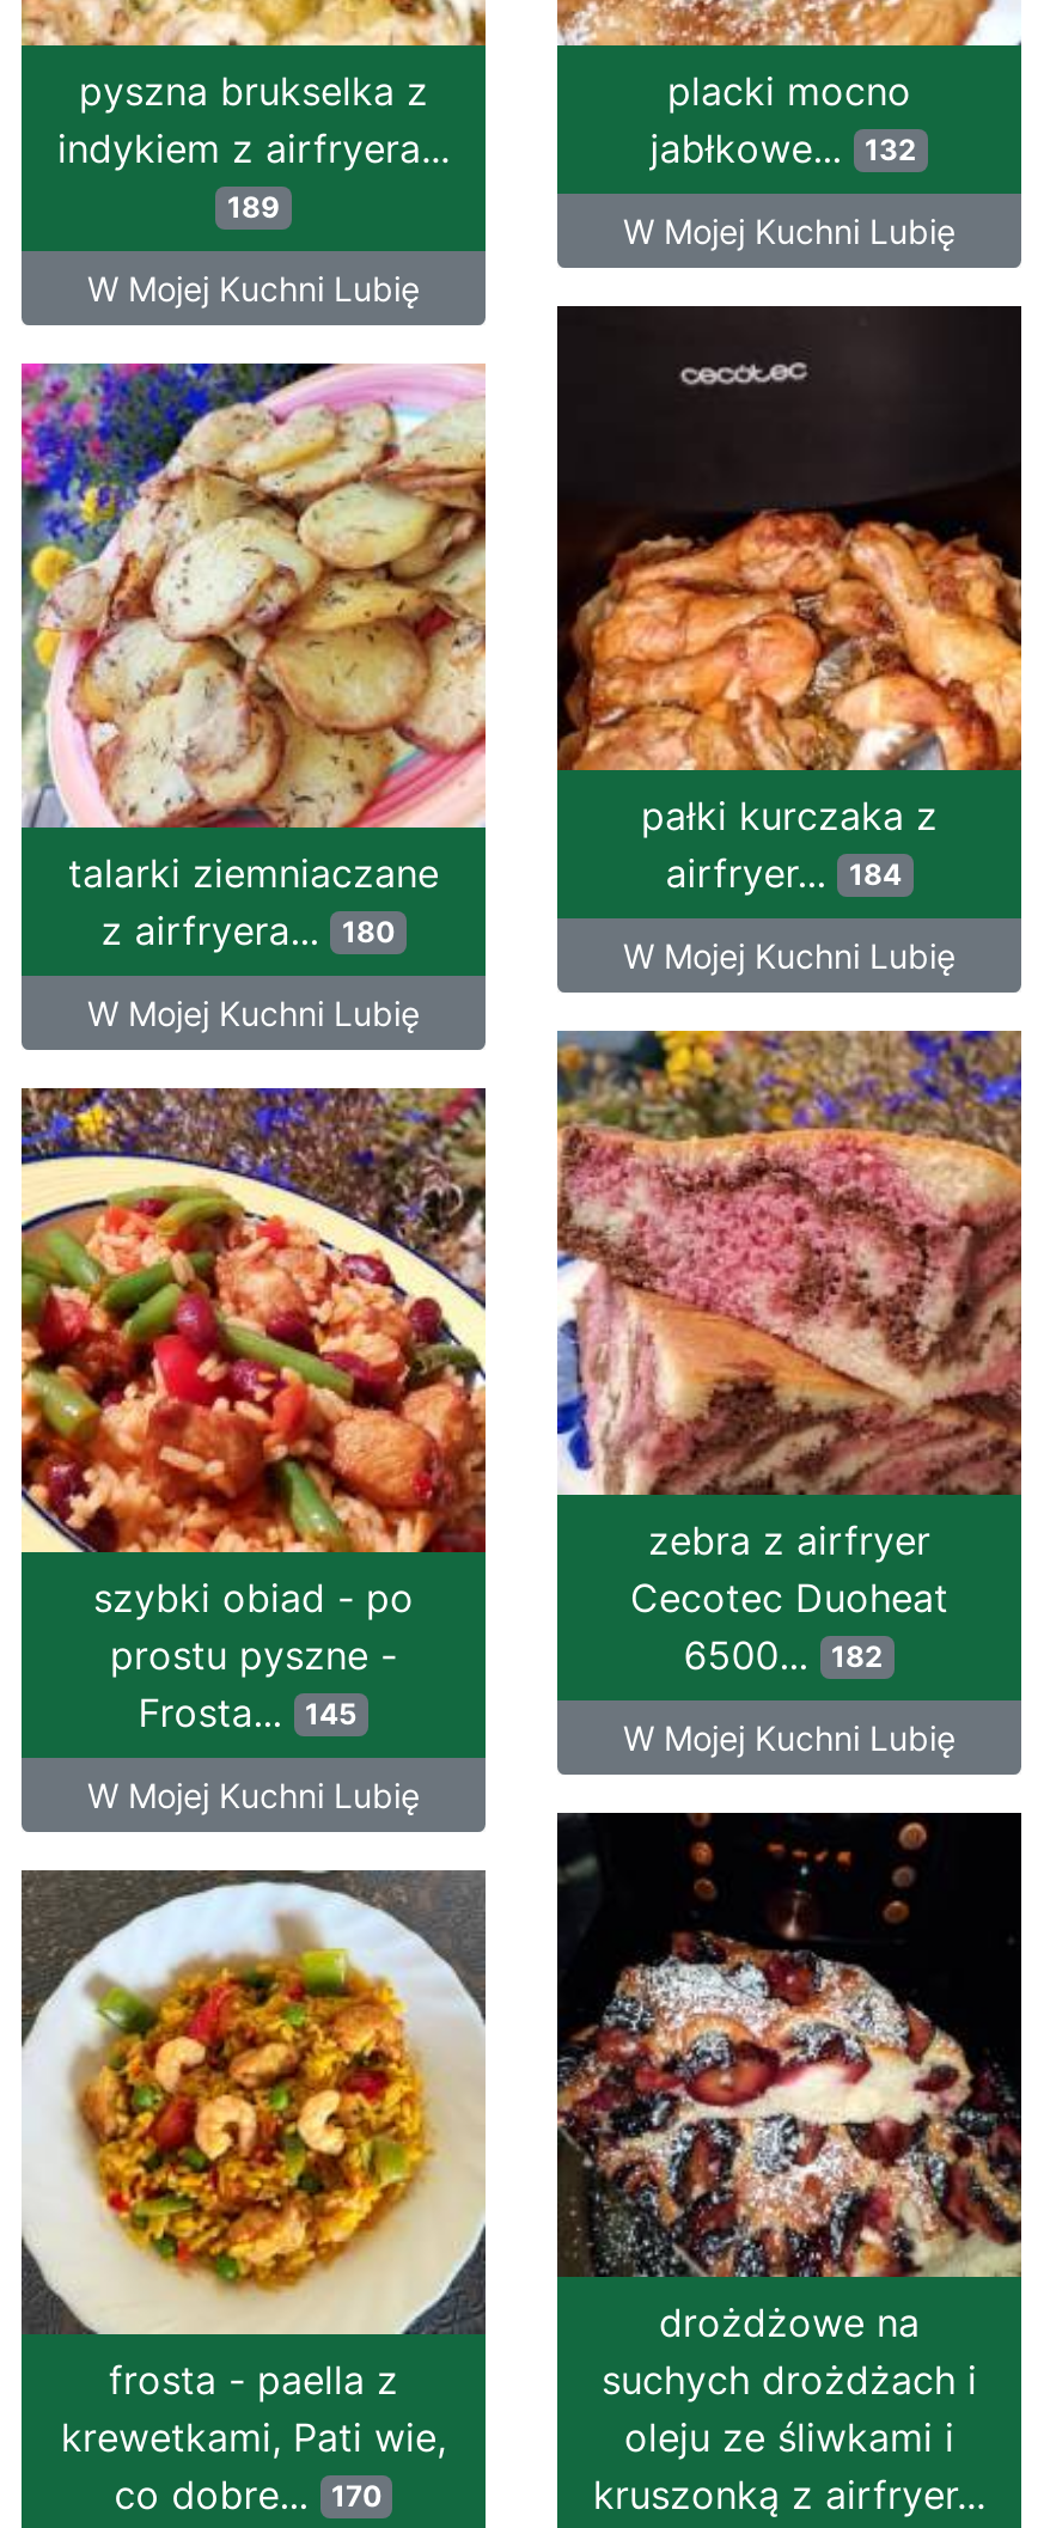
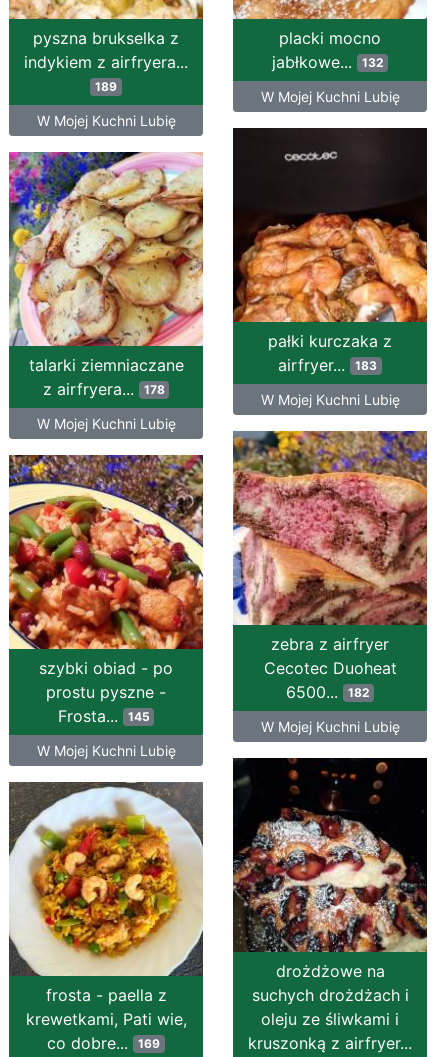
[665,849,902,897] airfryer... 184 -> [278,355,377,375] airfryer... 183
[101,906,395,954] z airfryera... 180 -> [43,379,164,399] z airfryera... 178
[114,2471,381,2518] co dobre... 170 -> [47,1033,160,1053] co dobre... 169

